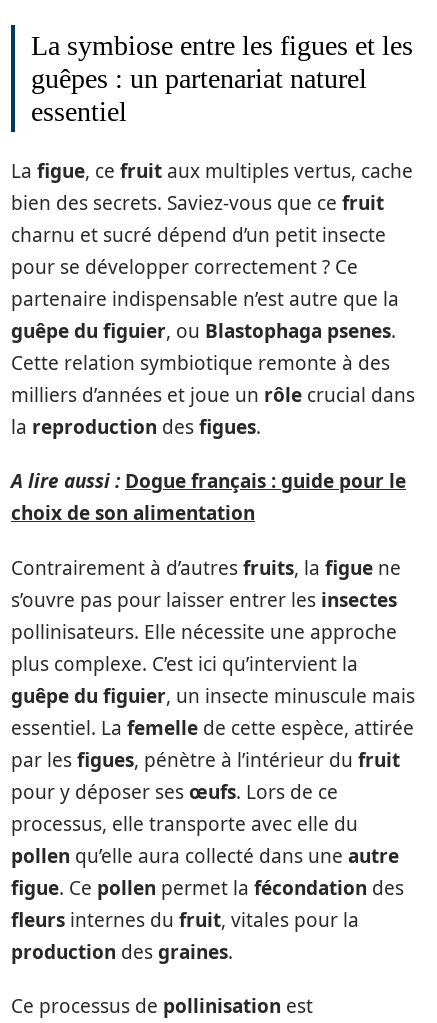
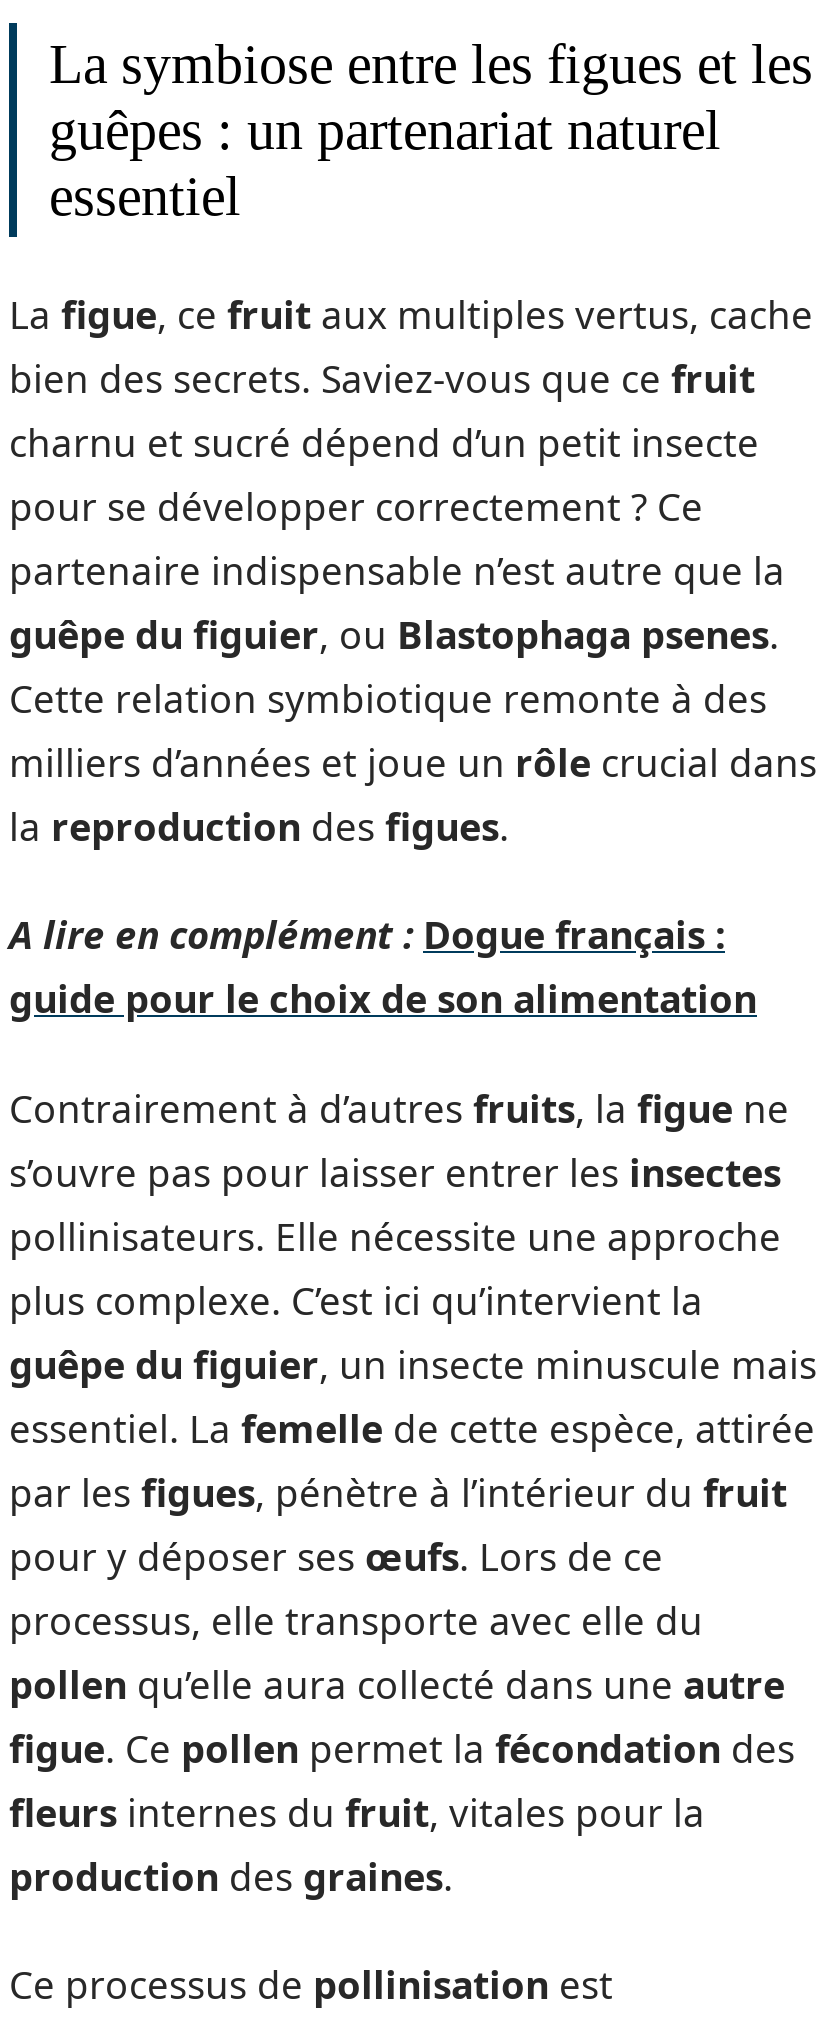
[11,468,406,526] A lire aussi : Dogue français : guide pour le | choix de son alimentation -> [9,909,757,1025] A lire en complément : Dogue français : | guide pour le choix de son alimentation

